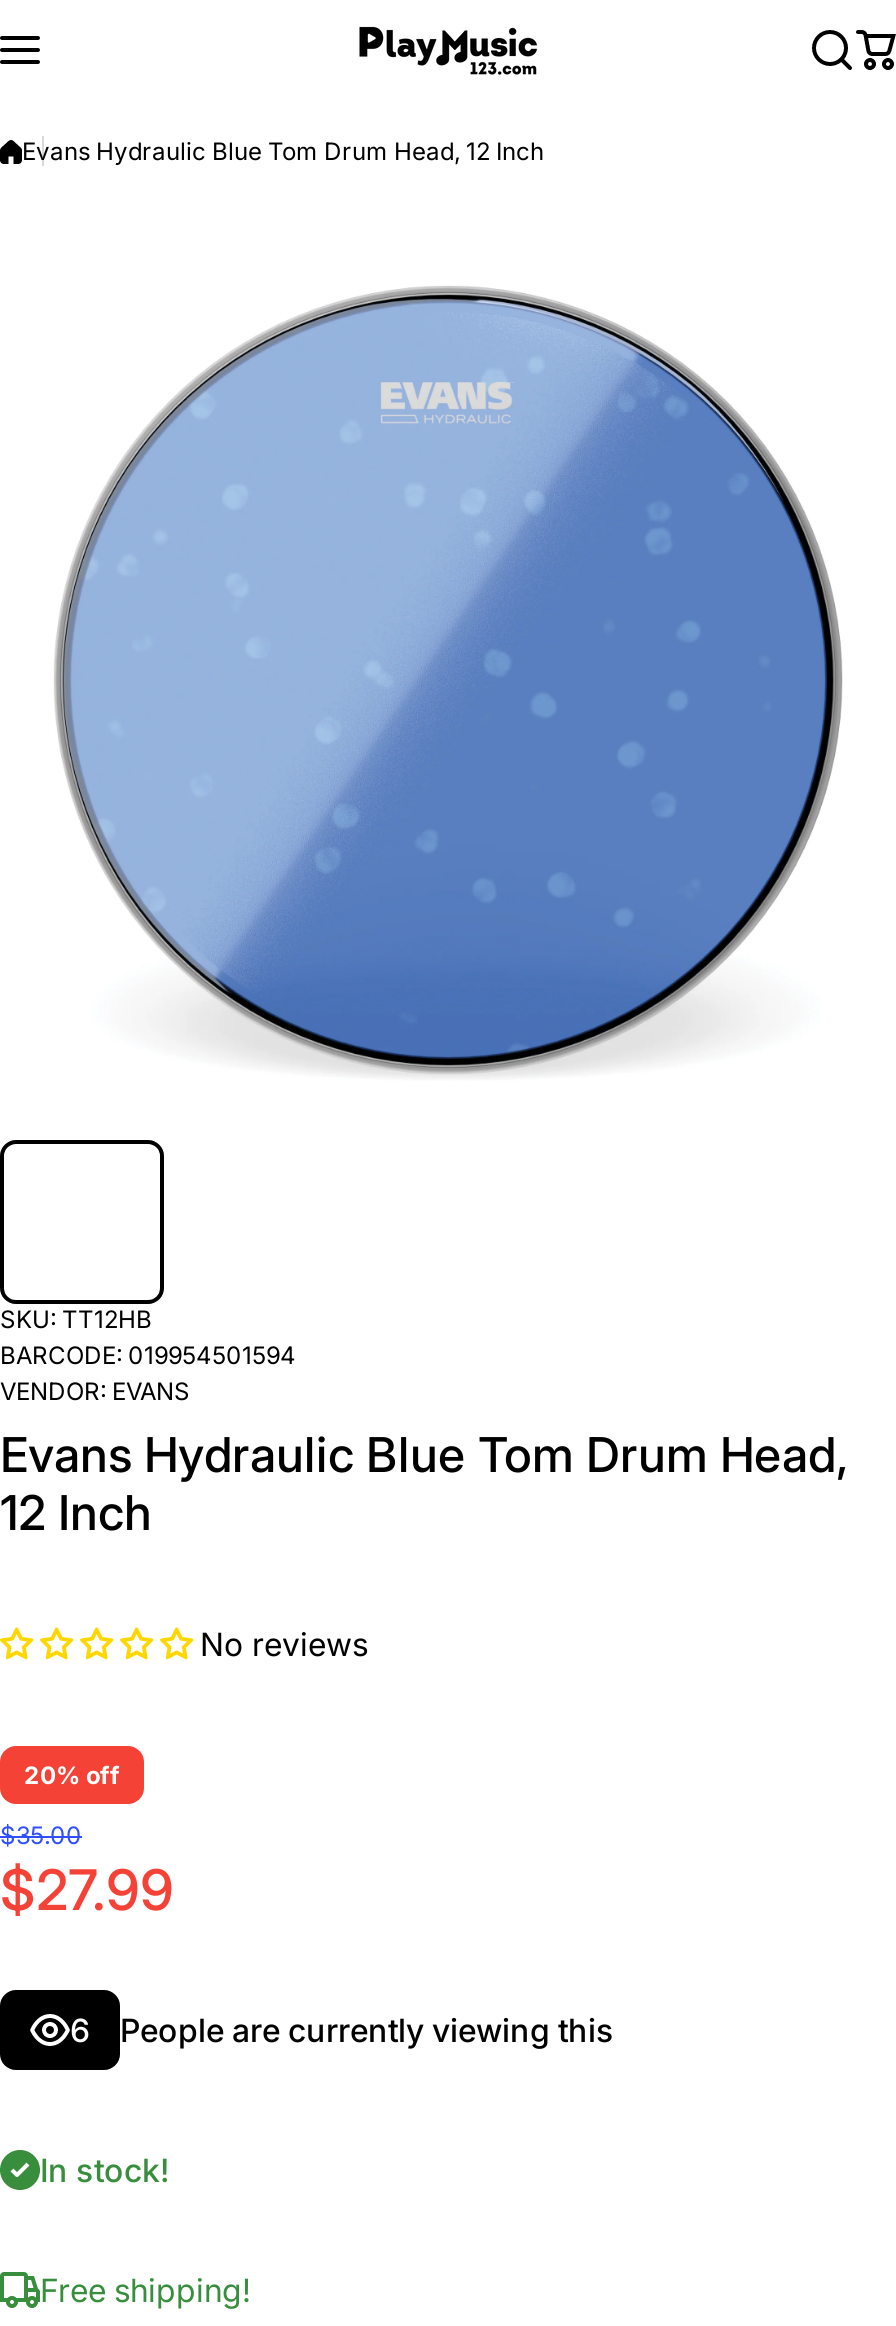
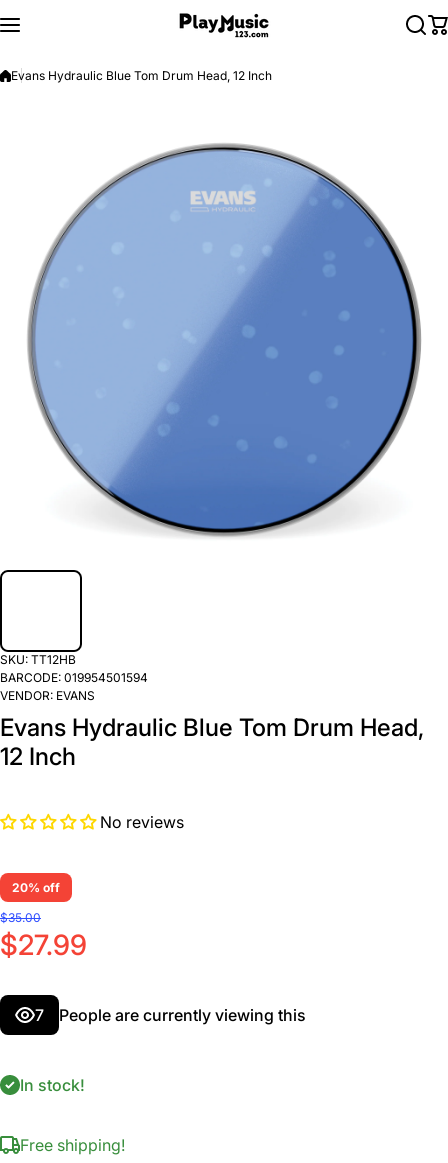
[70,2009,614,2049] 6 People are currently viewing this -> [35,1005,306,1025] 7 People are currently viewing this

